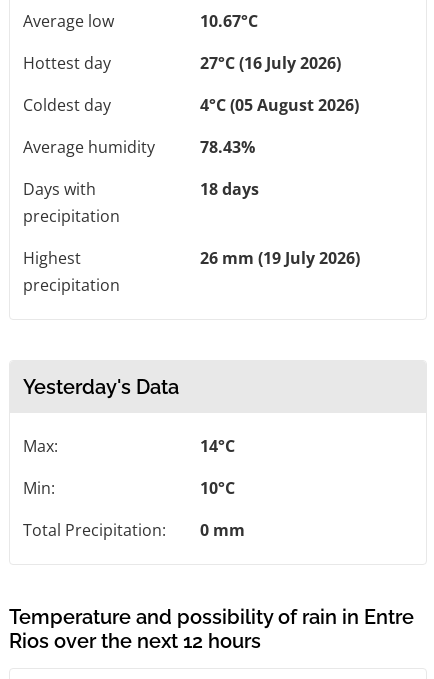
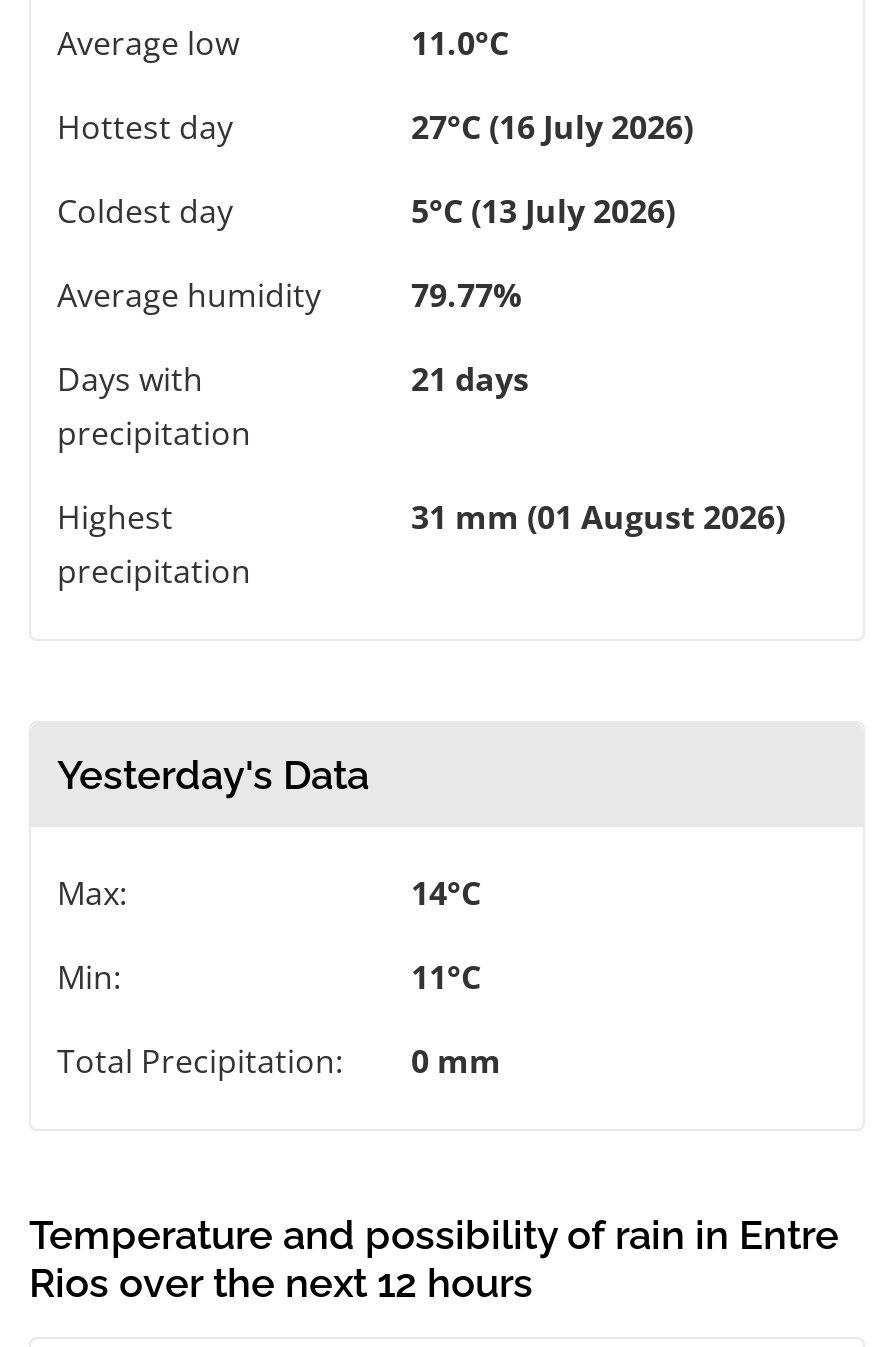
[200,10,258,32] 10.67°C -> [411,20,509,64] 11.0°C
[200,94,359,116] 4°C (05 August 2026) -> [411,188,675,232] 5°C (13 July 2026)
[200,136,255,158] 78.43% -> [411,272,521,316] 79.77%
[200,178,259,200] 18 days -> [411,356,529,400] 21 days
[200,247,360,269] 26 mm (19 July 2026) -> [411,494,785,538] 31 mm (01 August 2026)
[200,477,235,499] 10°C -> [411,954,481,998] 11°C

